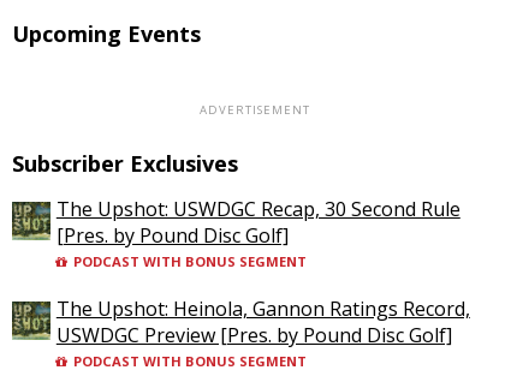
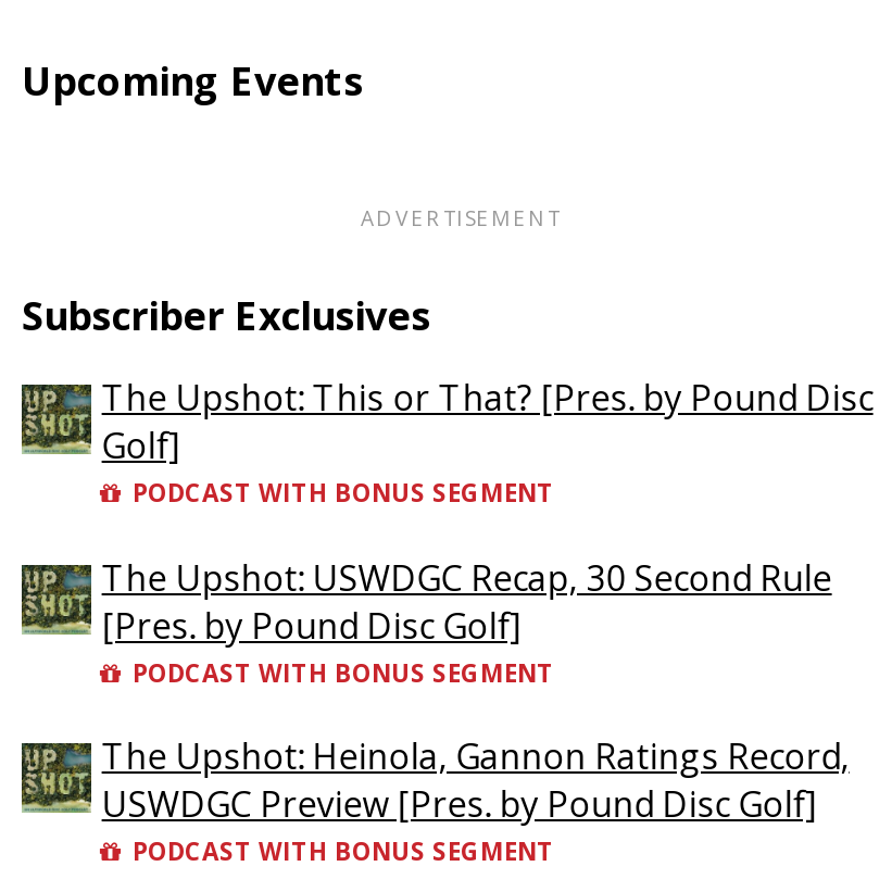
none -> [102,375,873,509] The Upshot: This or That? [Pres. by Pound Disc | Golf] | PODCAST WITH BONUS SEGMENT

